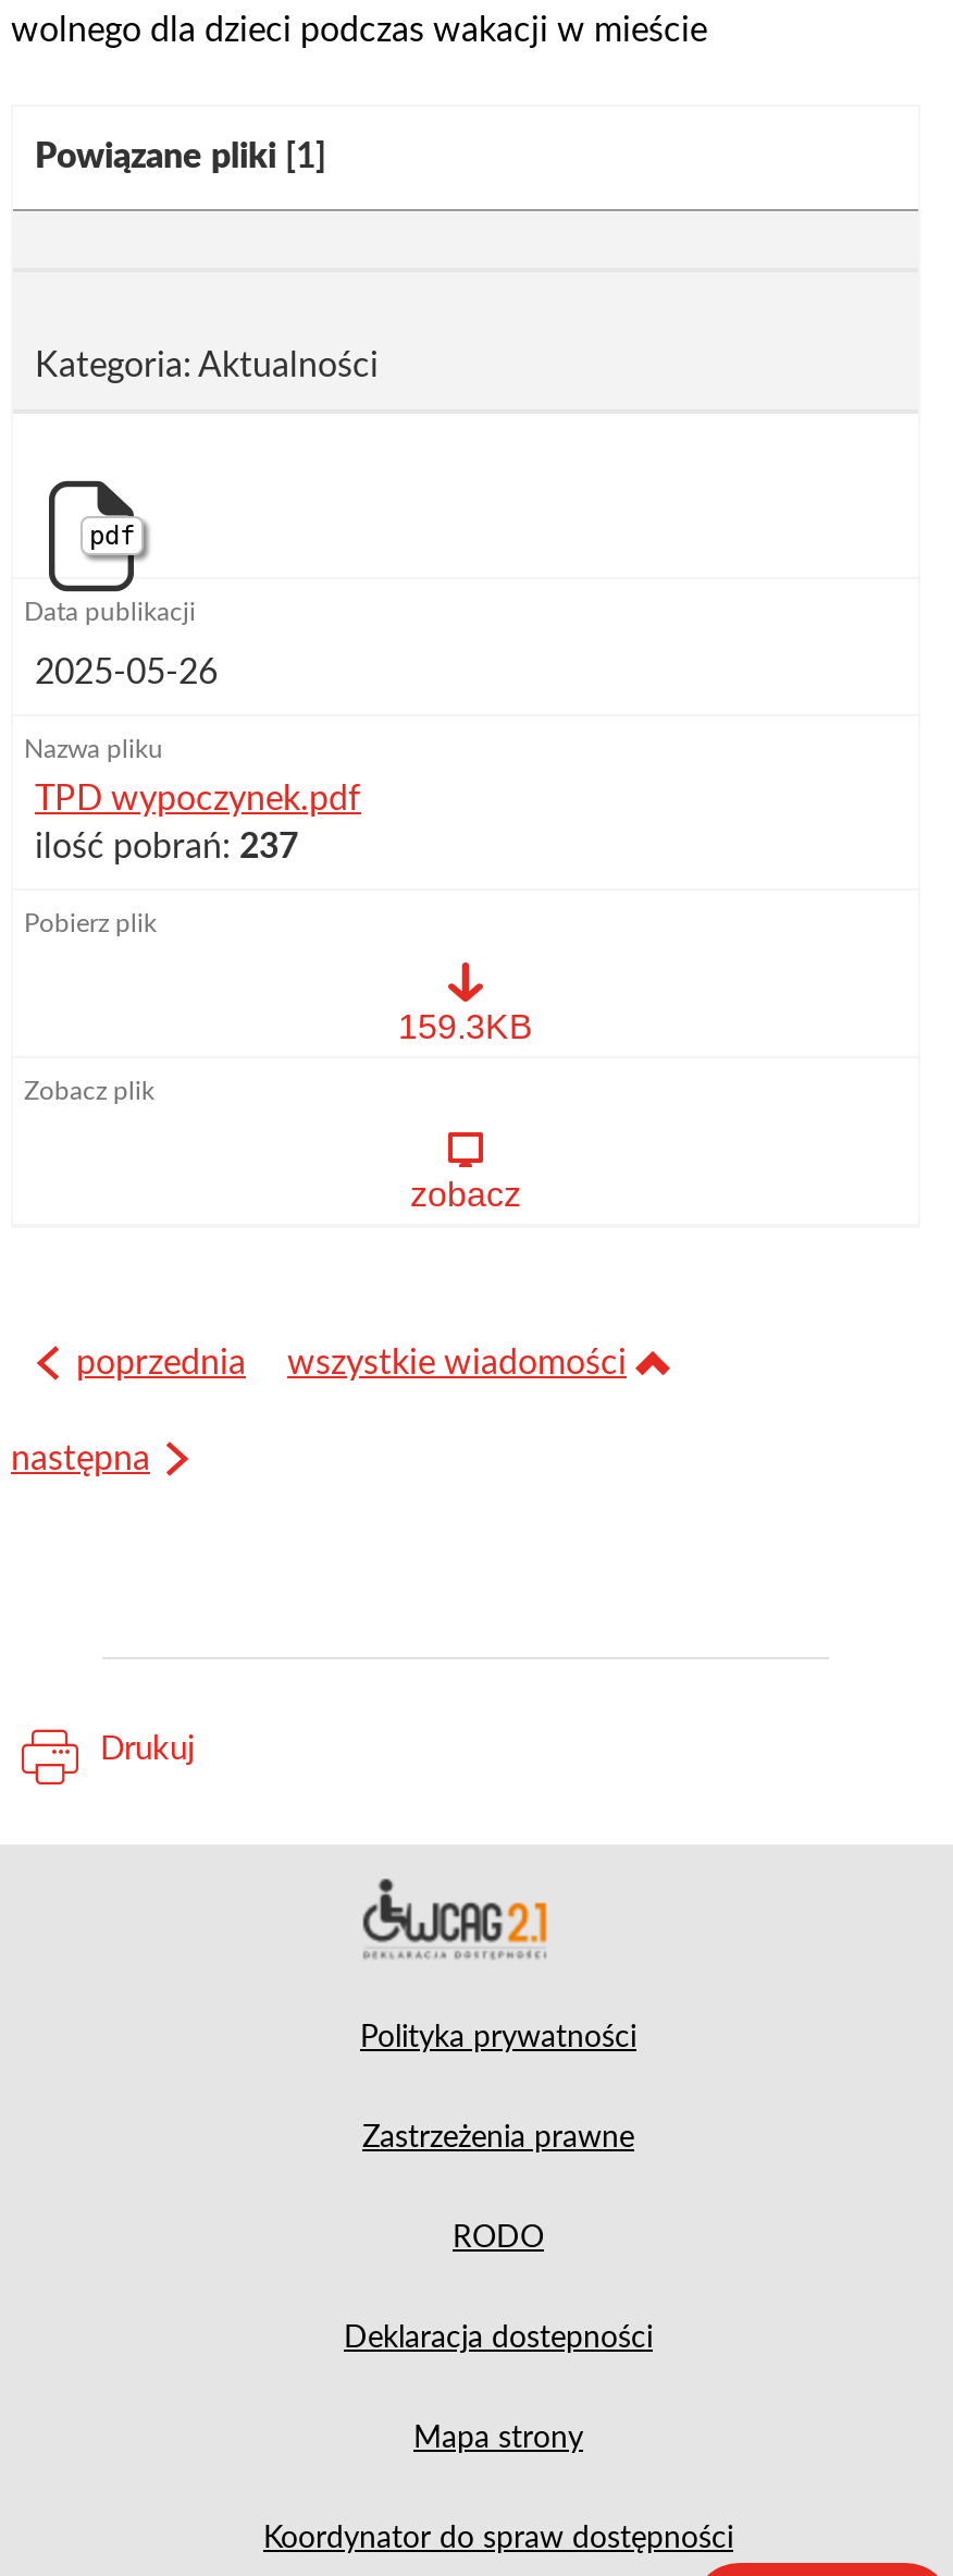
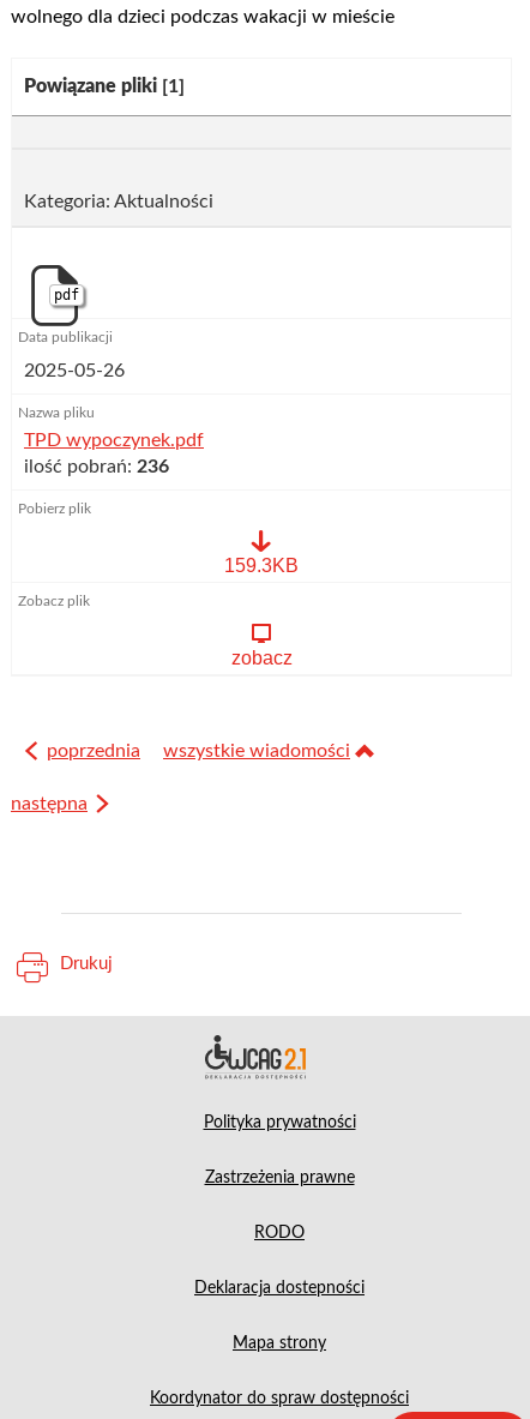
[35,830,298,864] ilość pobrań: 237 -> [24,457,169,476] ilość pobrań: 236

